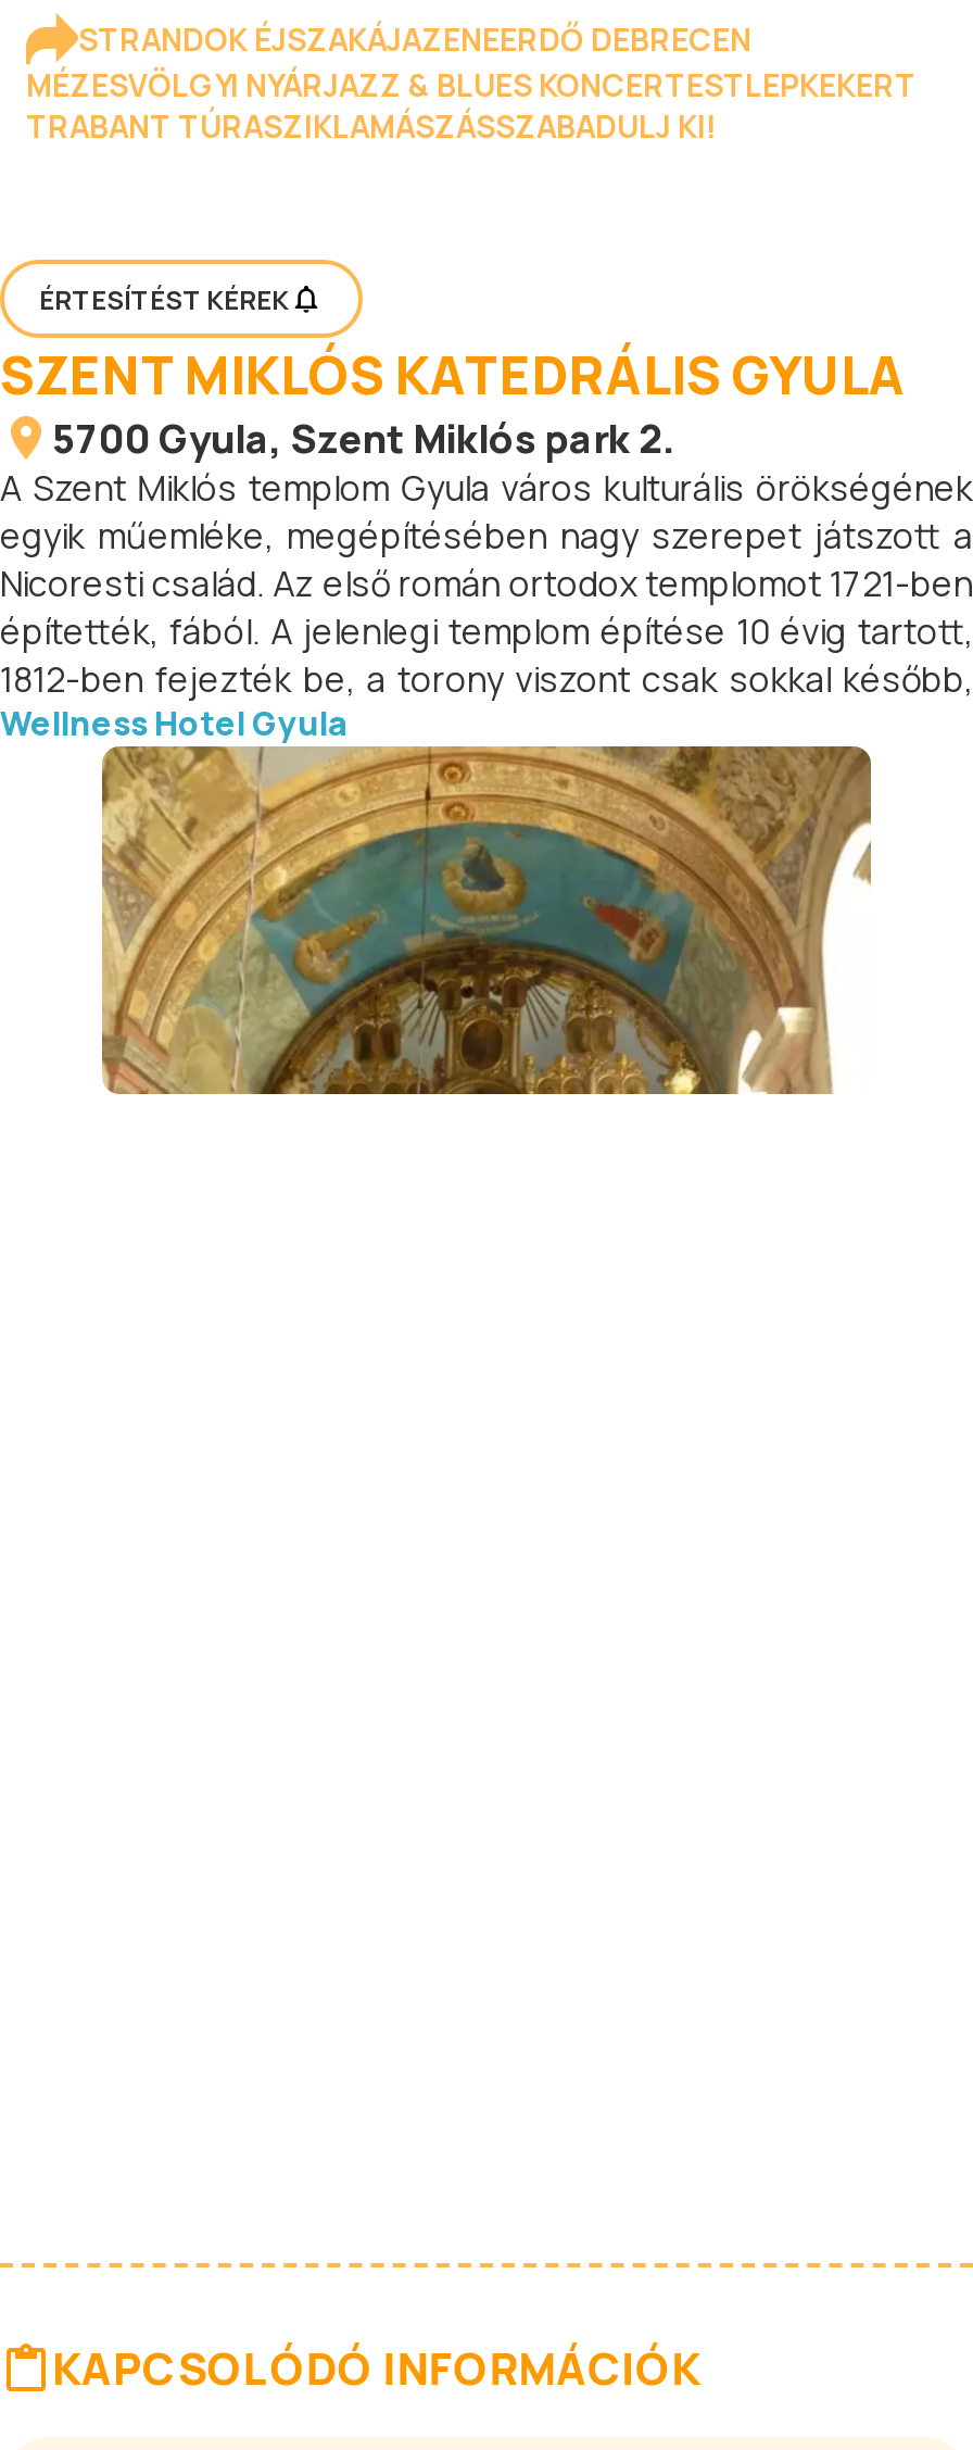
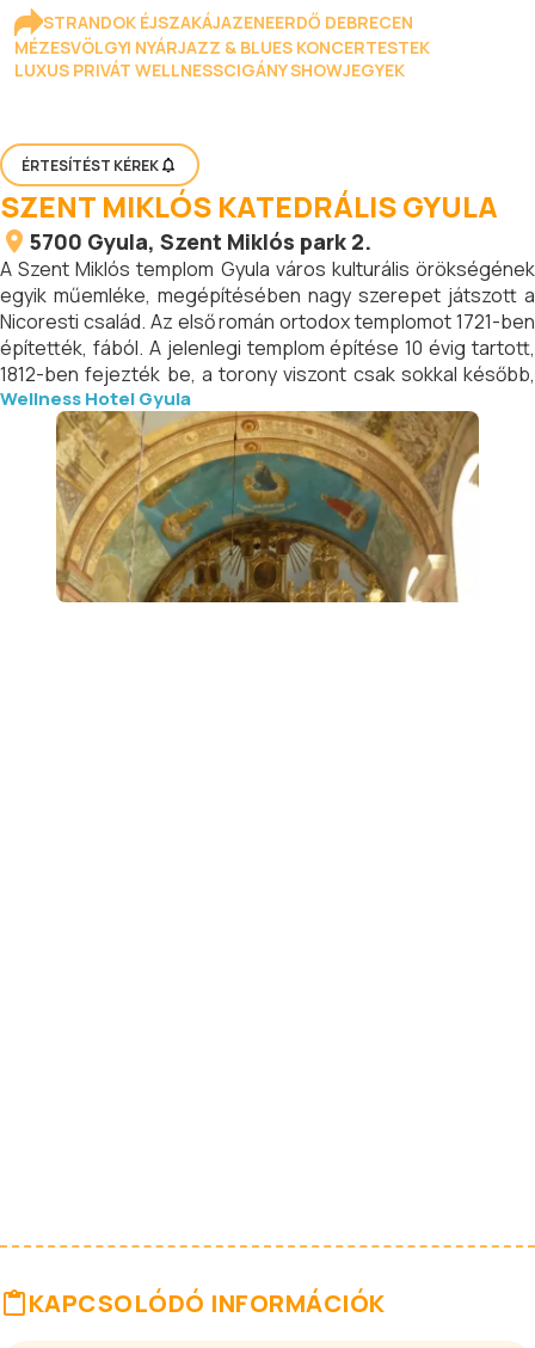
[26,64,917,147] MÉZESVÖLGYI NYÁRJAZZ & BLUES KONCERTESTLEPKEKERT | TRABANT TÚRASZIKLAMÁSZÁSSZABADULJ KI! -> [14,36,430,81] MÉZESVÖLGYI NYÁRJAZZ & BLUES KONCERTESTEK | LUXUS PRIVÁT WELLNESSCIGÁNY SHOWJEGYEK

